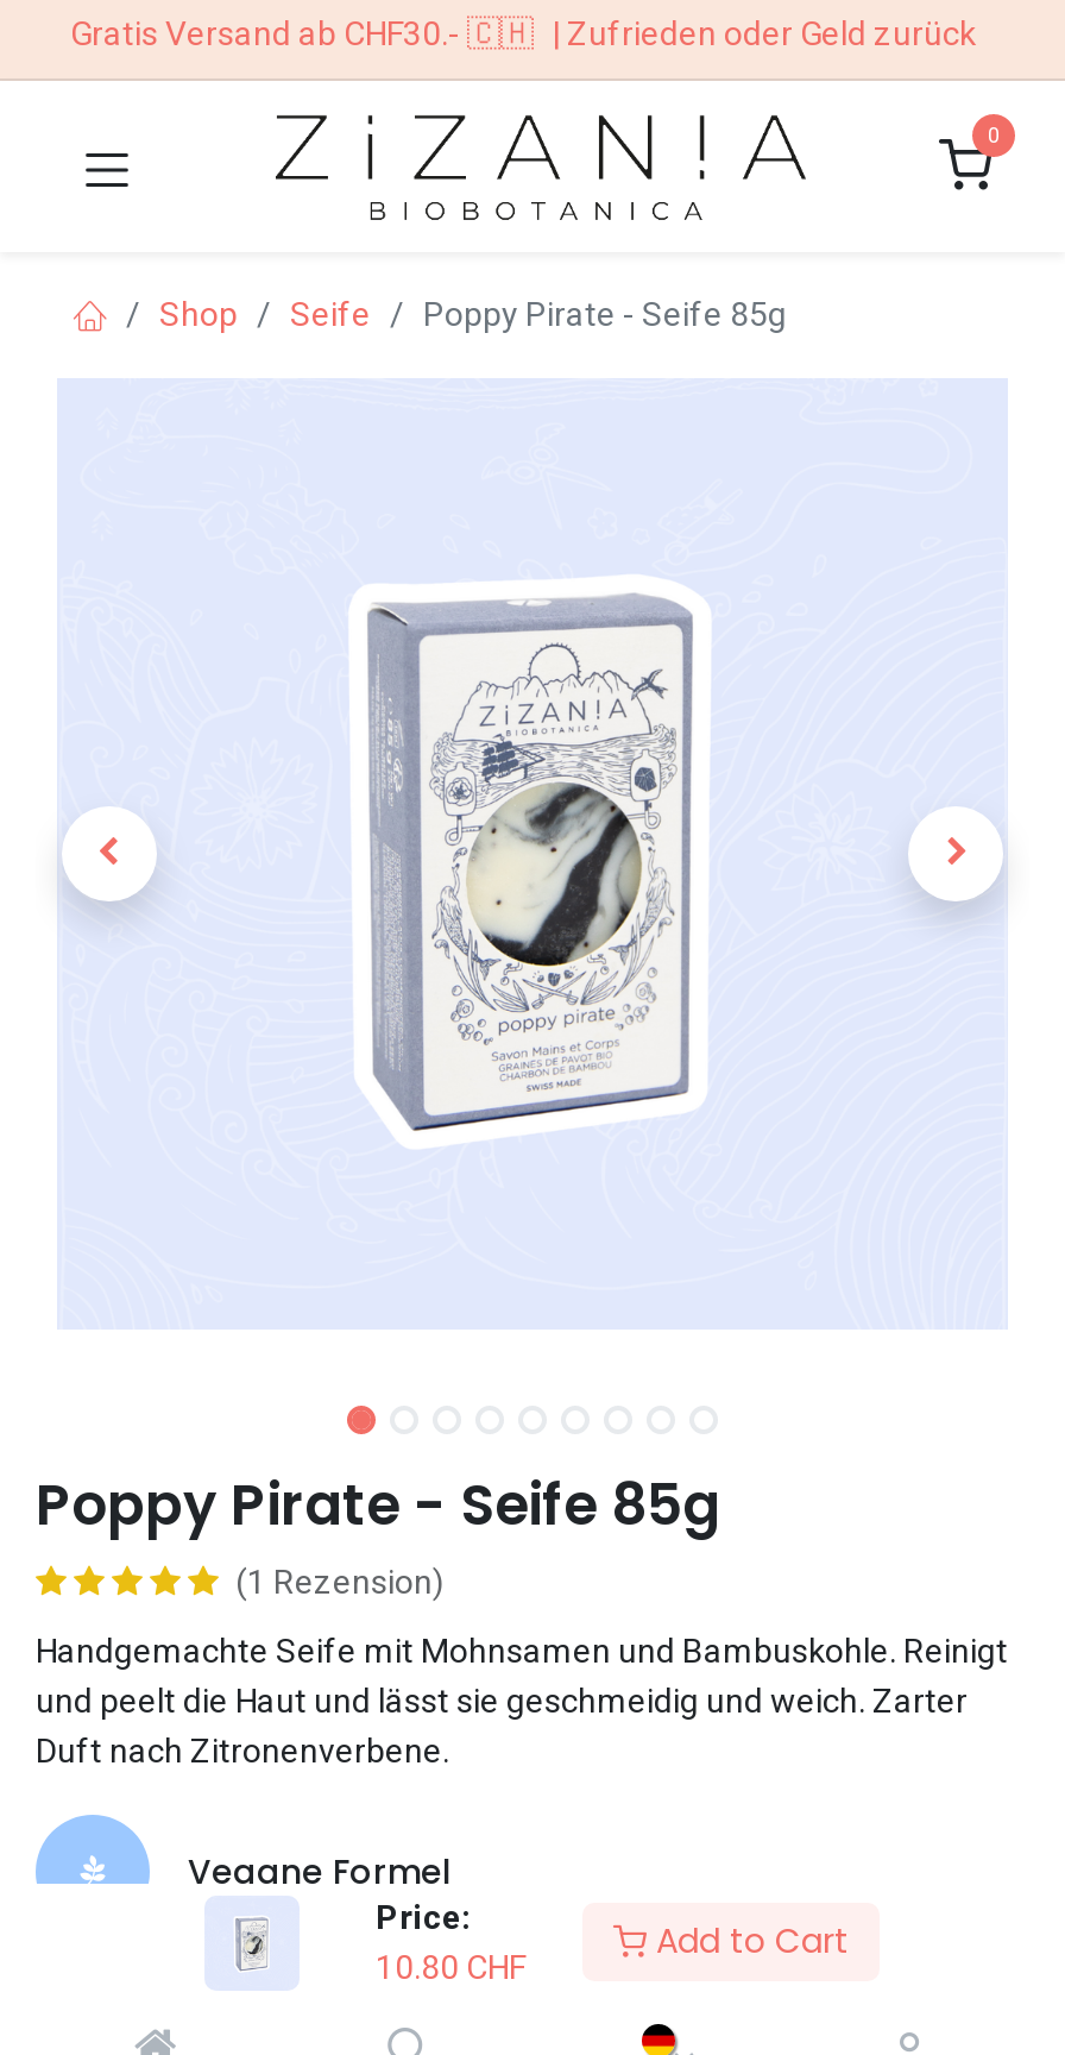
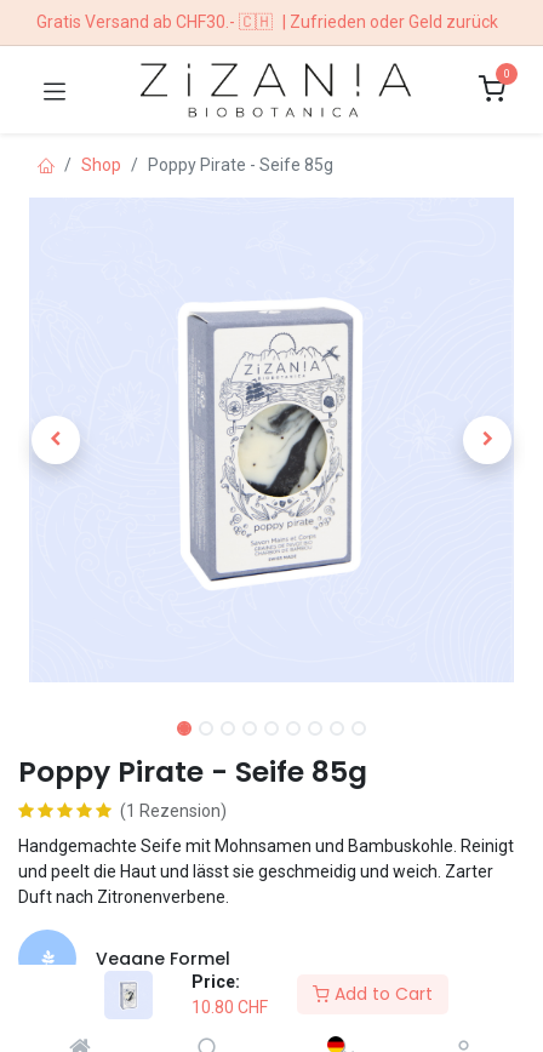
[290,295,371,333] Seife -> none

